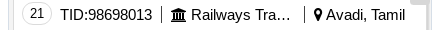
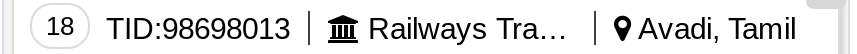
[30,6,152,23] 21 TID:98698013 -> [46,11,290,45] 18 TID:98698013

